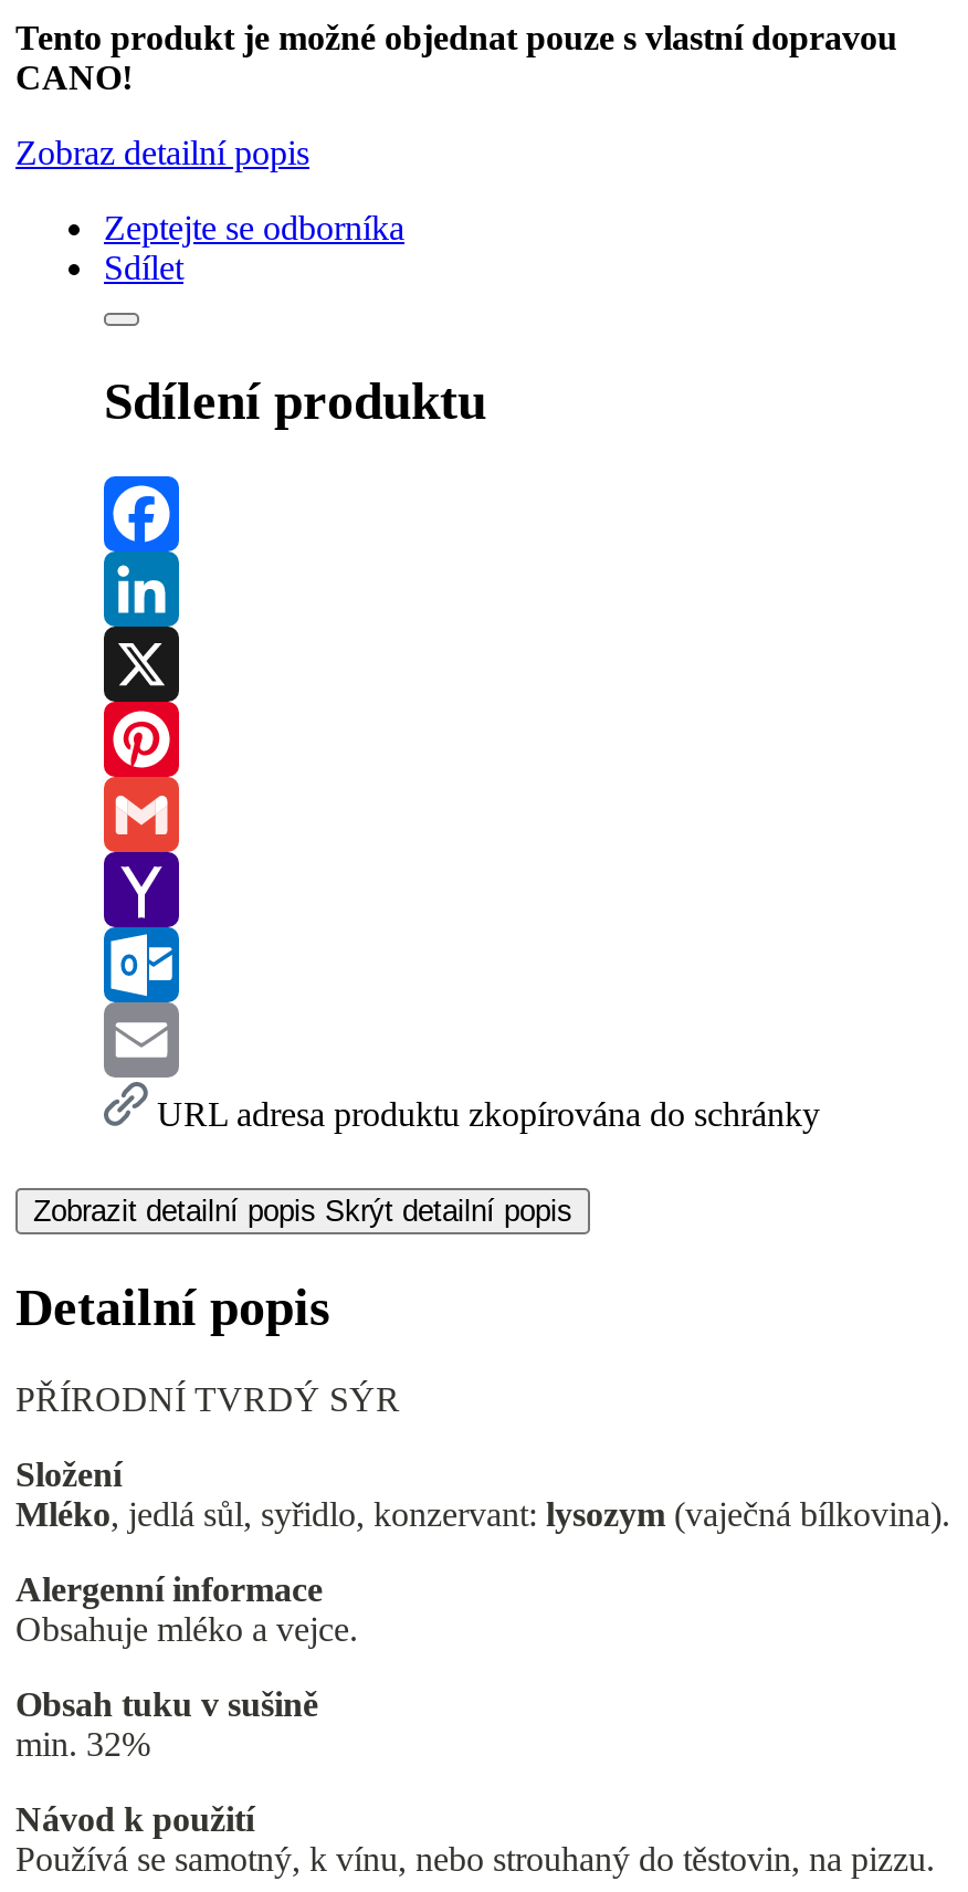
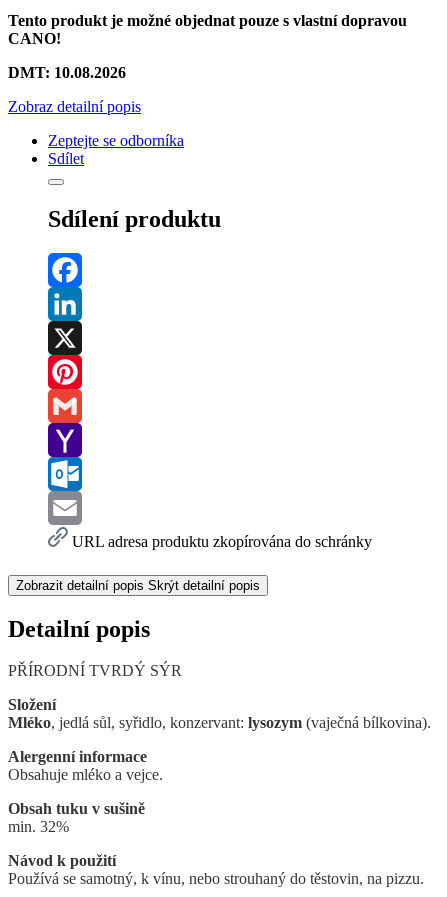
none -> [8,64,126,81] DMT: 10.08.2026

